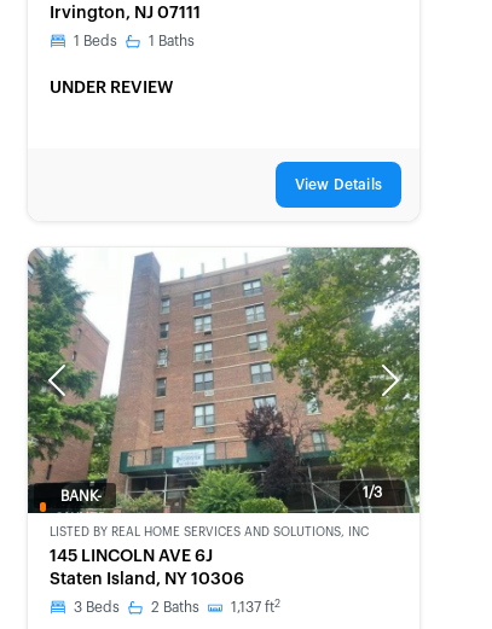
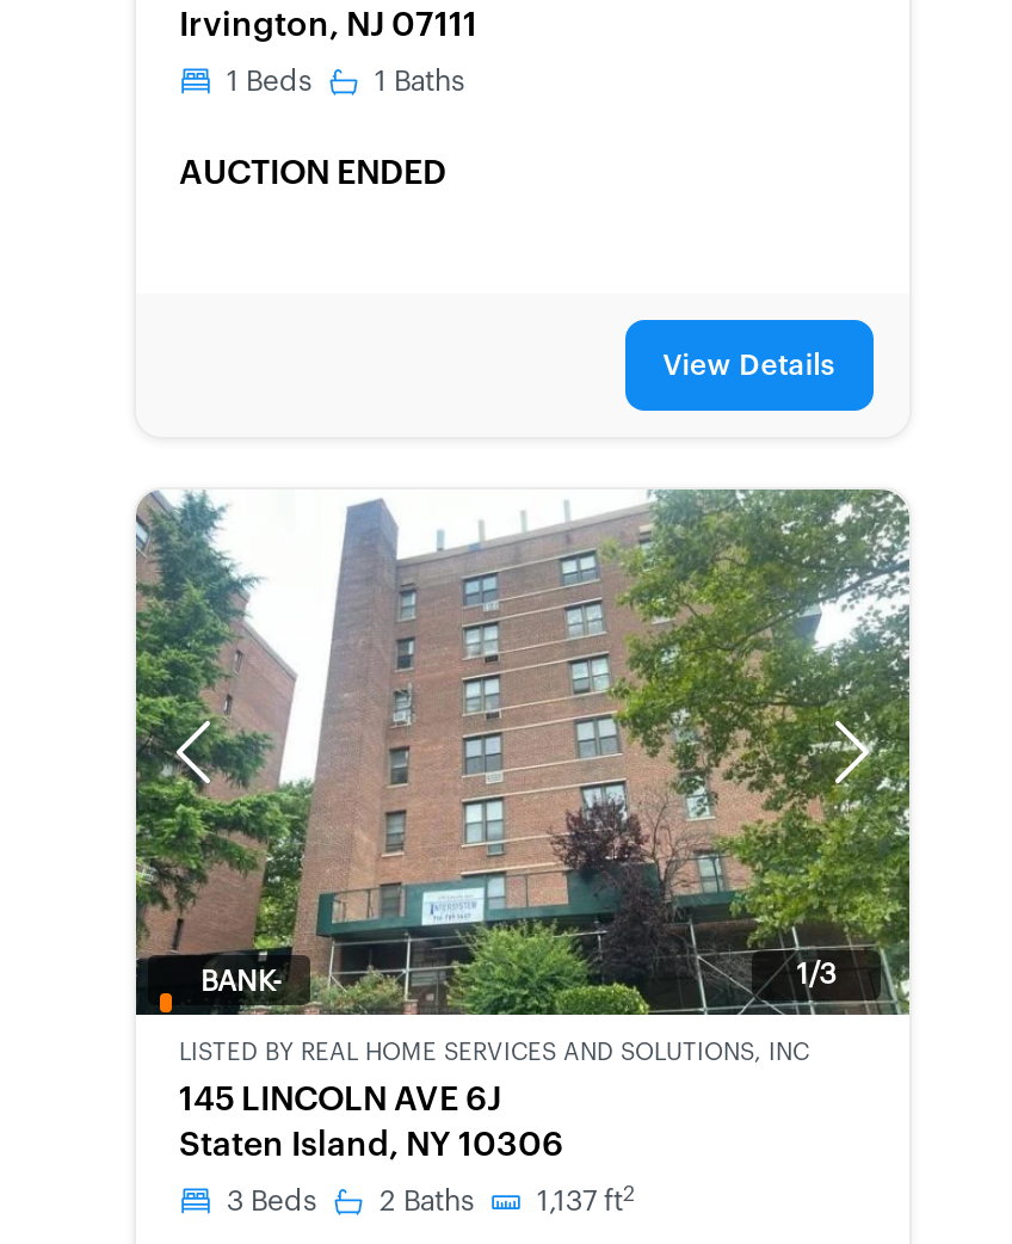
[50,80,173,97] UNDER REVIEW -> [179,158,446,191] AUCTION ENDED

